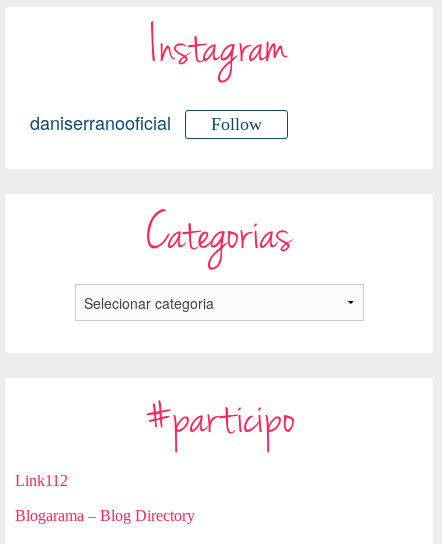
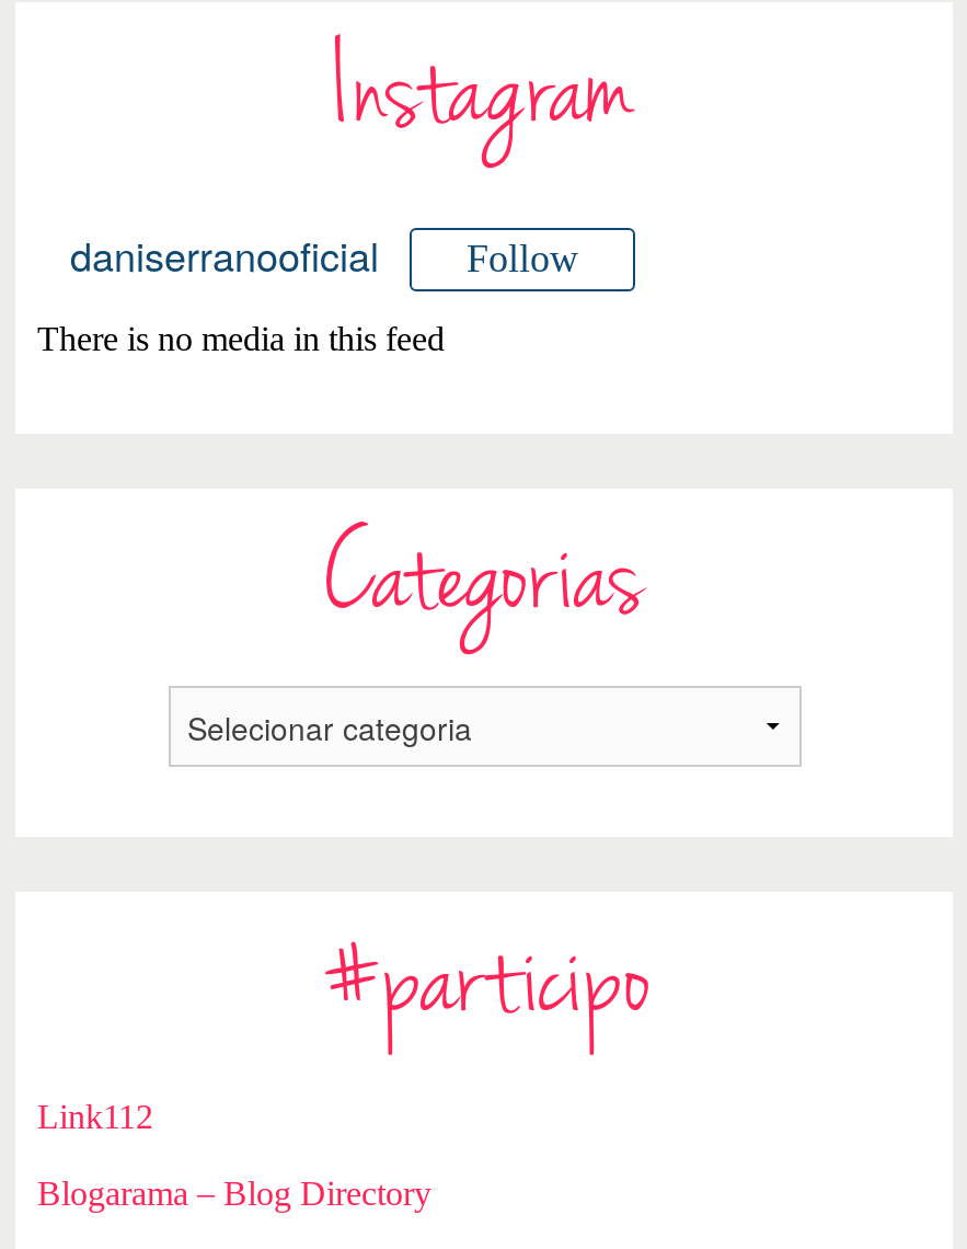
none -> [37,320,445,357] There is no media in this feed

